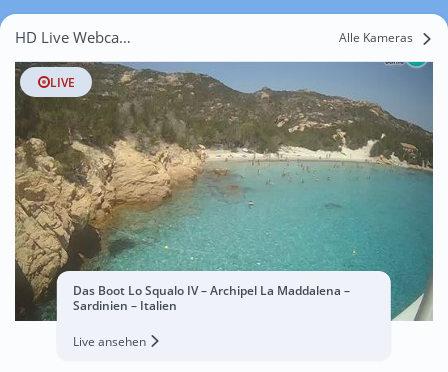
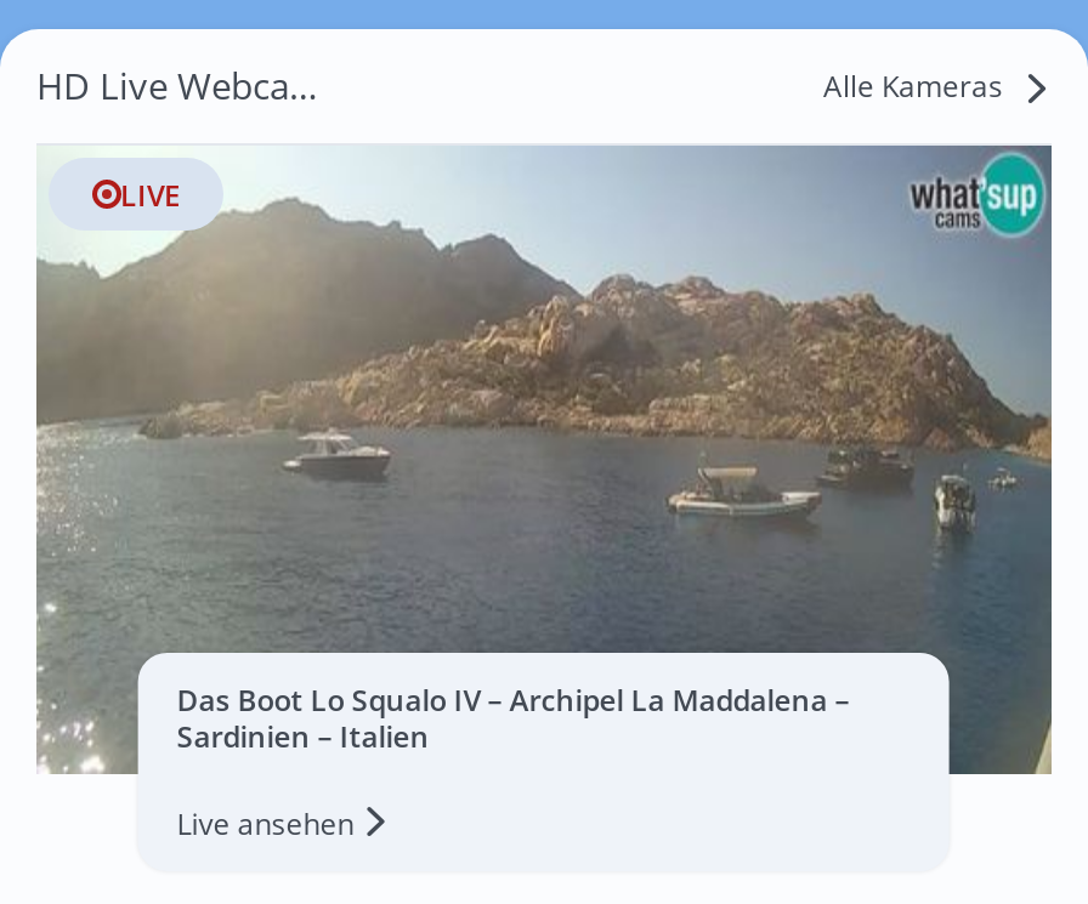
[14,61,434,322] [image] -> [34,143,1054,777] [image]

